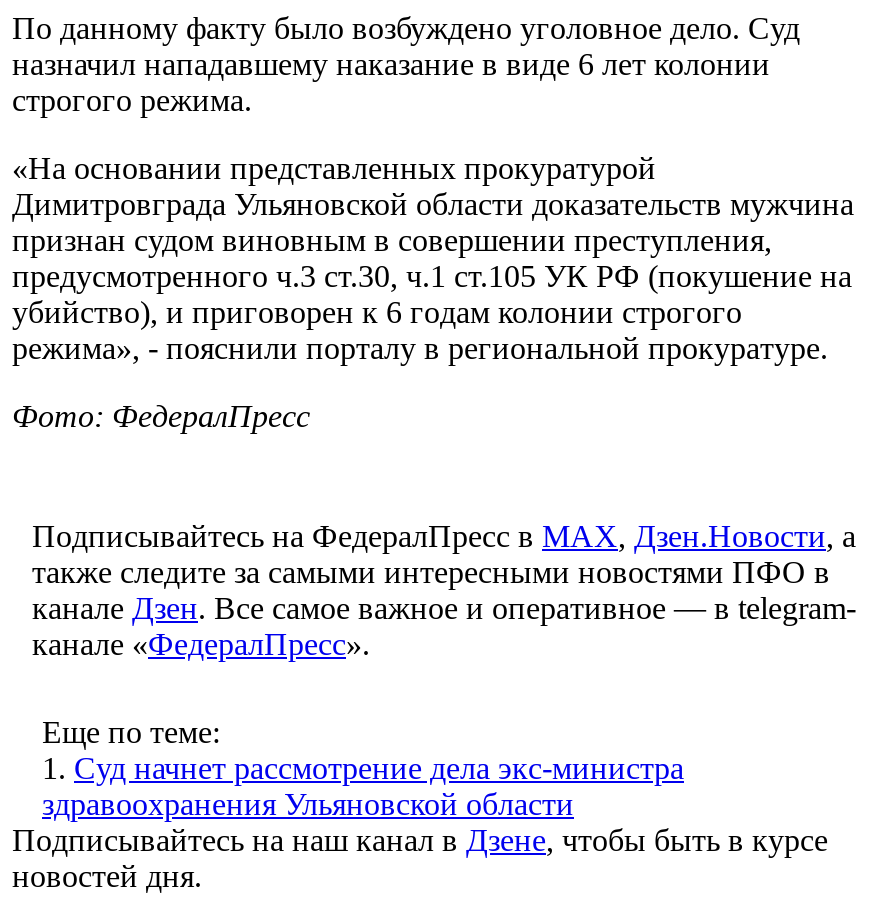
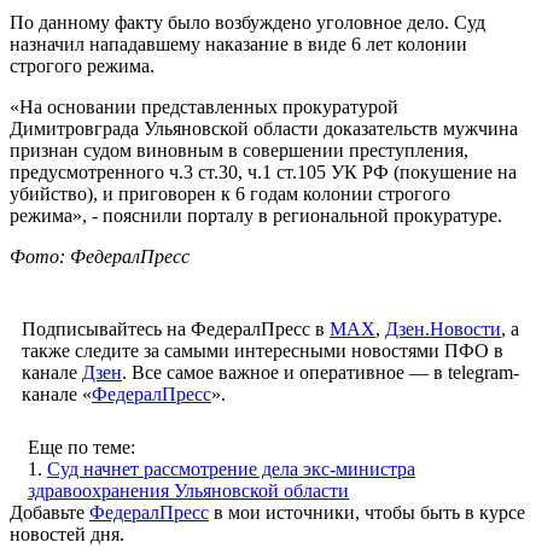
[12,823,828,857] Подписывайтесь на наш канал в Дзене, чтобы быть в курсе -> [10,502,525,522] Добавьте ФедералПресс в мои источники, чтобы быть в курсе

